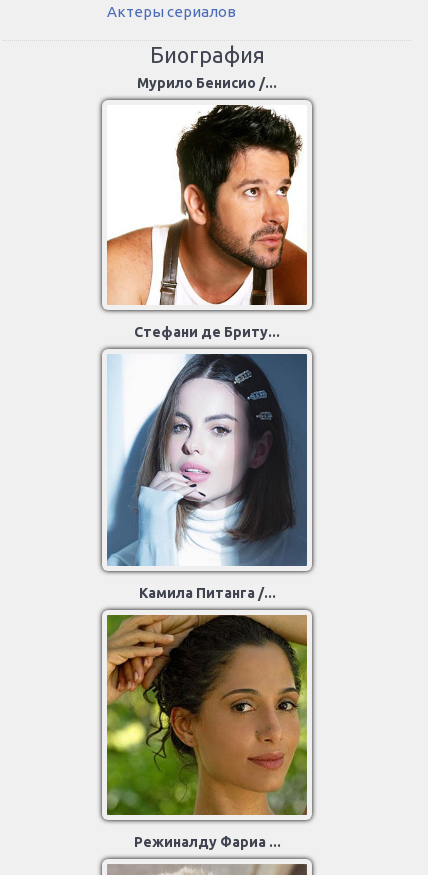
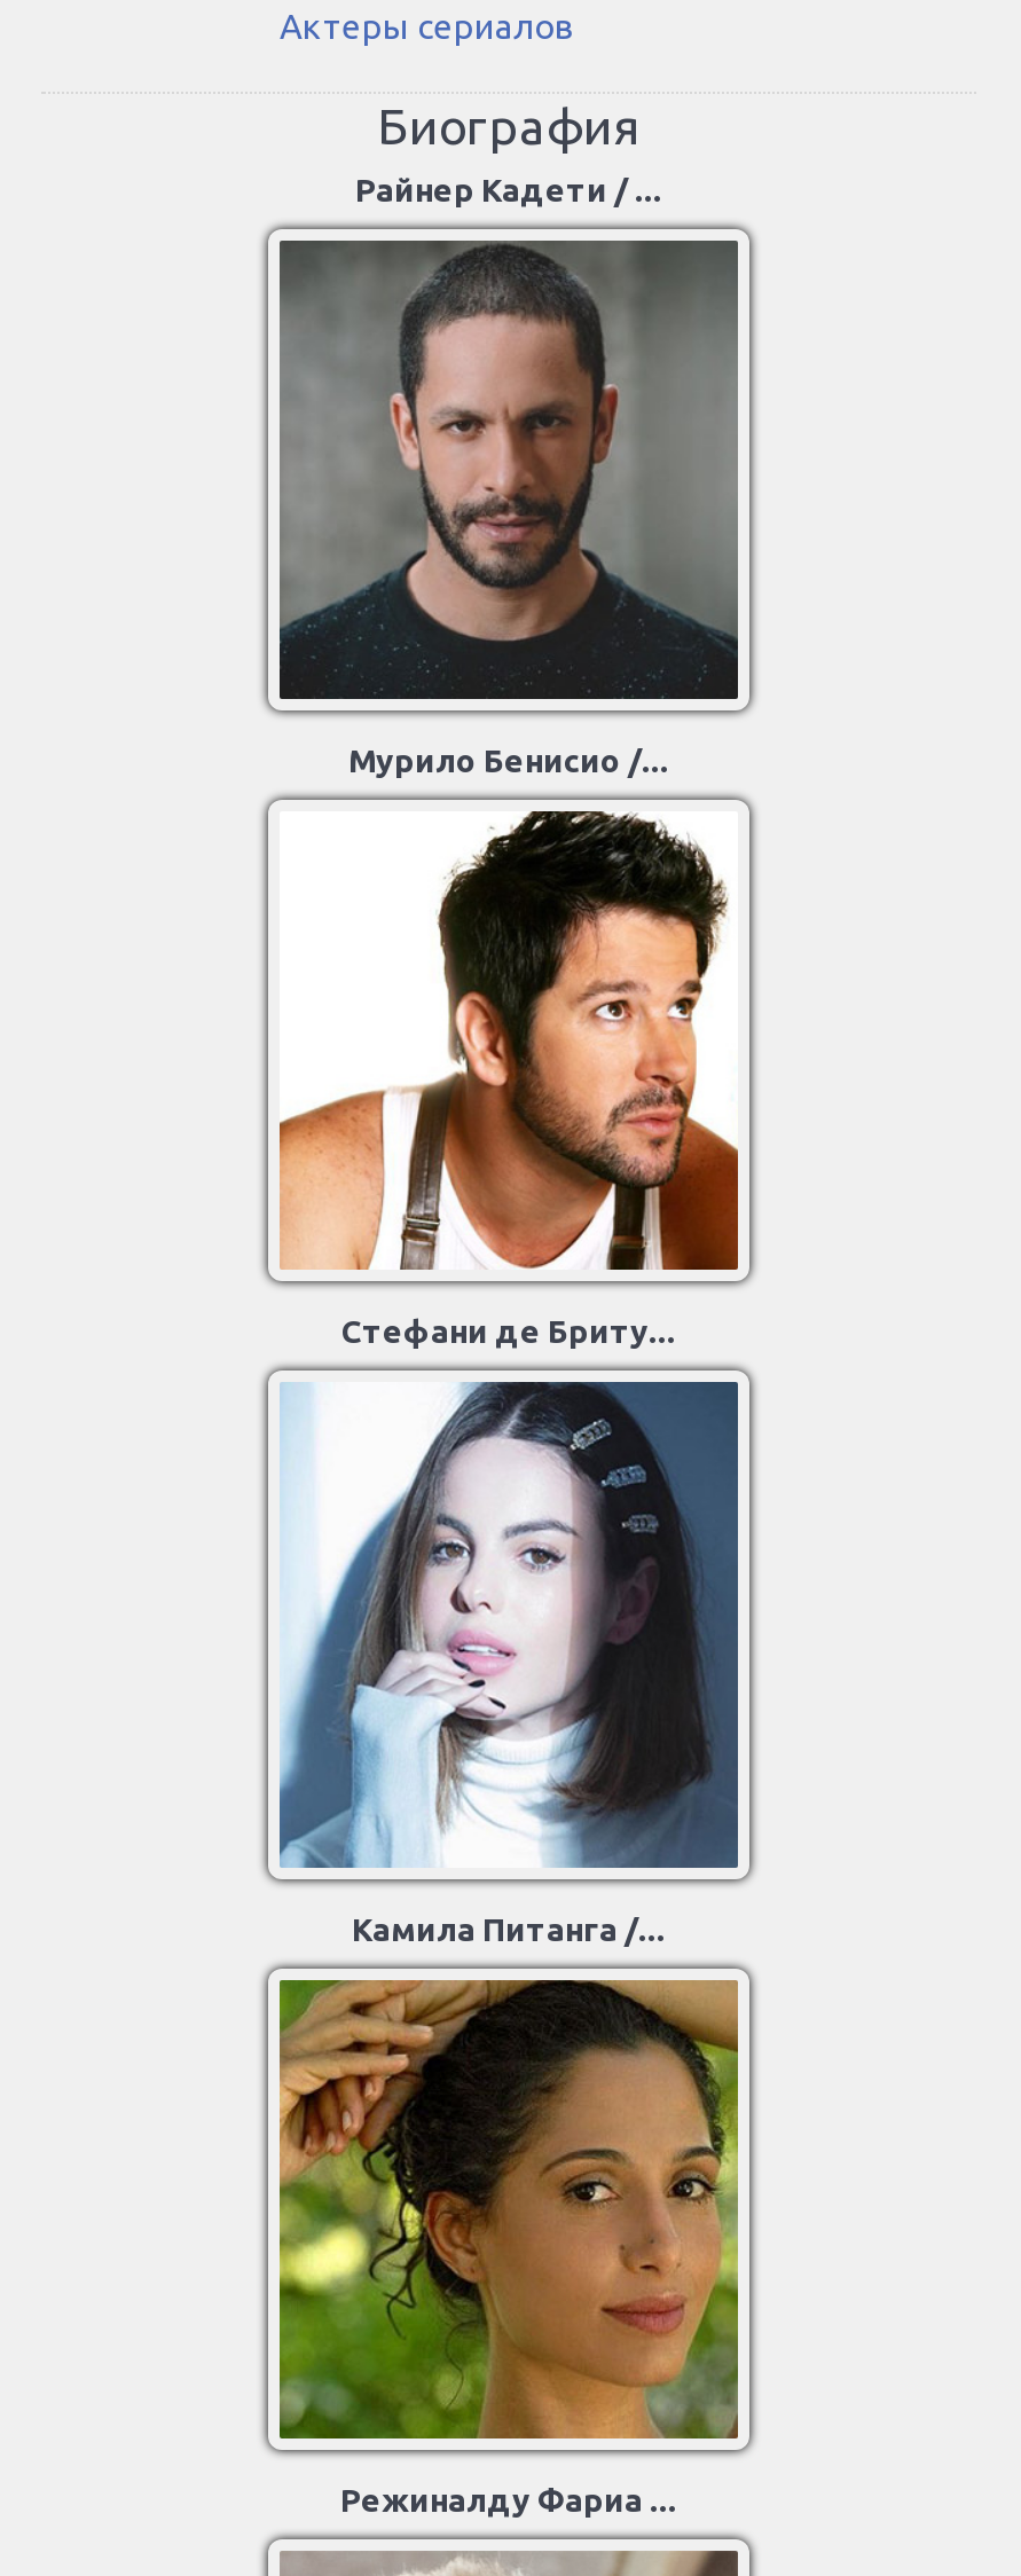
none -> [277,238,740,701] [image]
none -> [355,172,662,209] Райнер Кадети / ...

